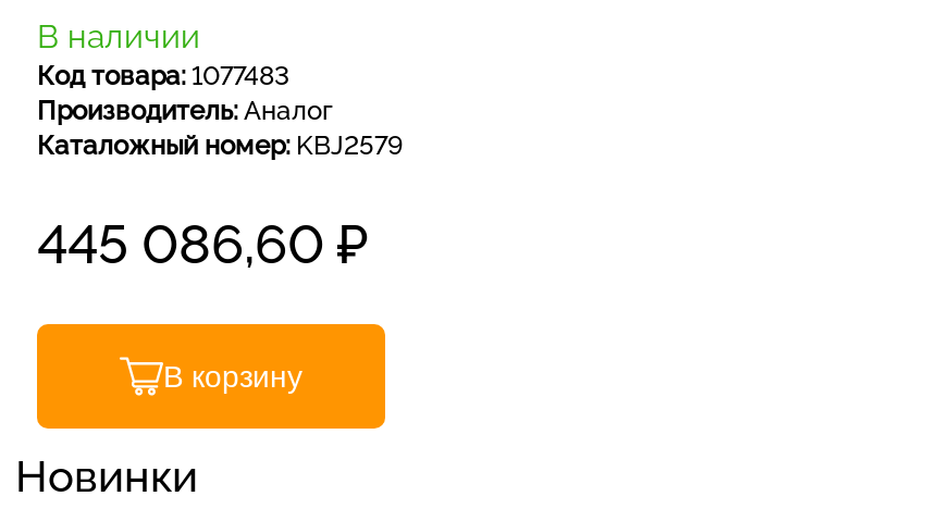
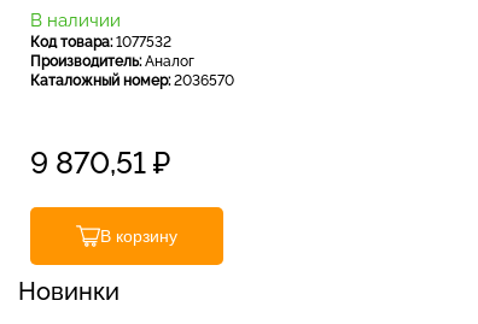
[37,62,289,92] Код товара: 1077483 -> [30,34,171,51] Код товара: 1077532
[37,131,403,162] Каталожный номер: KBJ2579 -> [30,73,234,90] Каталожный номер: 2036570
[37,212,368,277] 445 086,60 ₽ -> [30,145,170,181] 9 870,51 ₽

